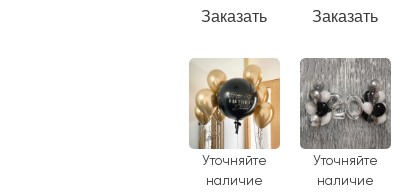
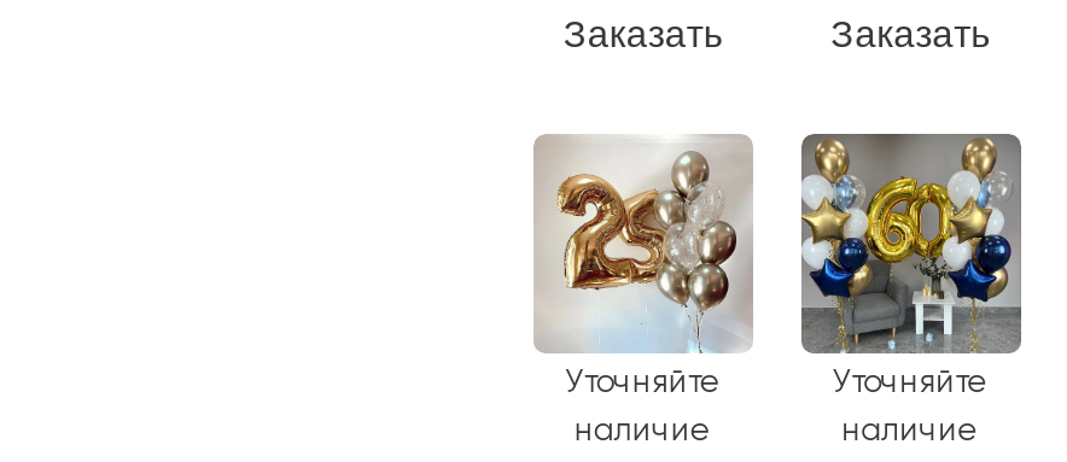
[194,57,280,150] [image] -> [548,134,753,353] [image]
[300,58,390,148] [image] -> [801,134,1019,353] [image]

